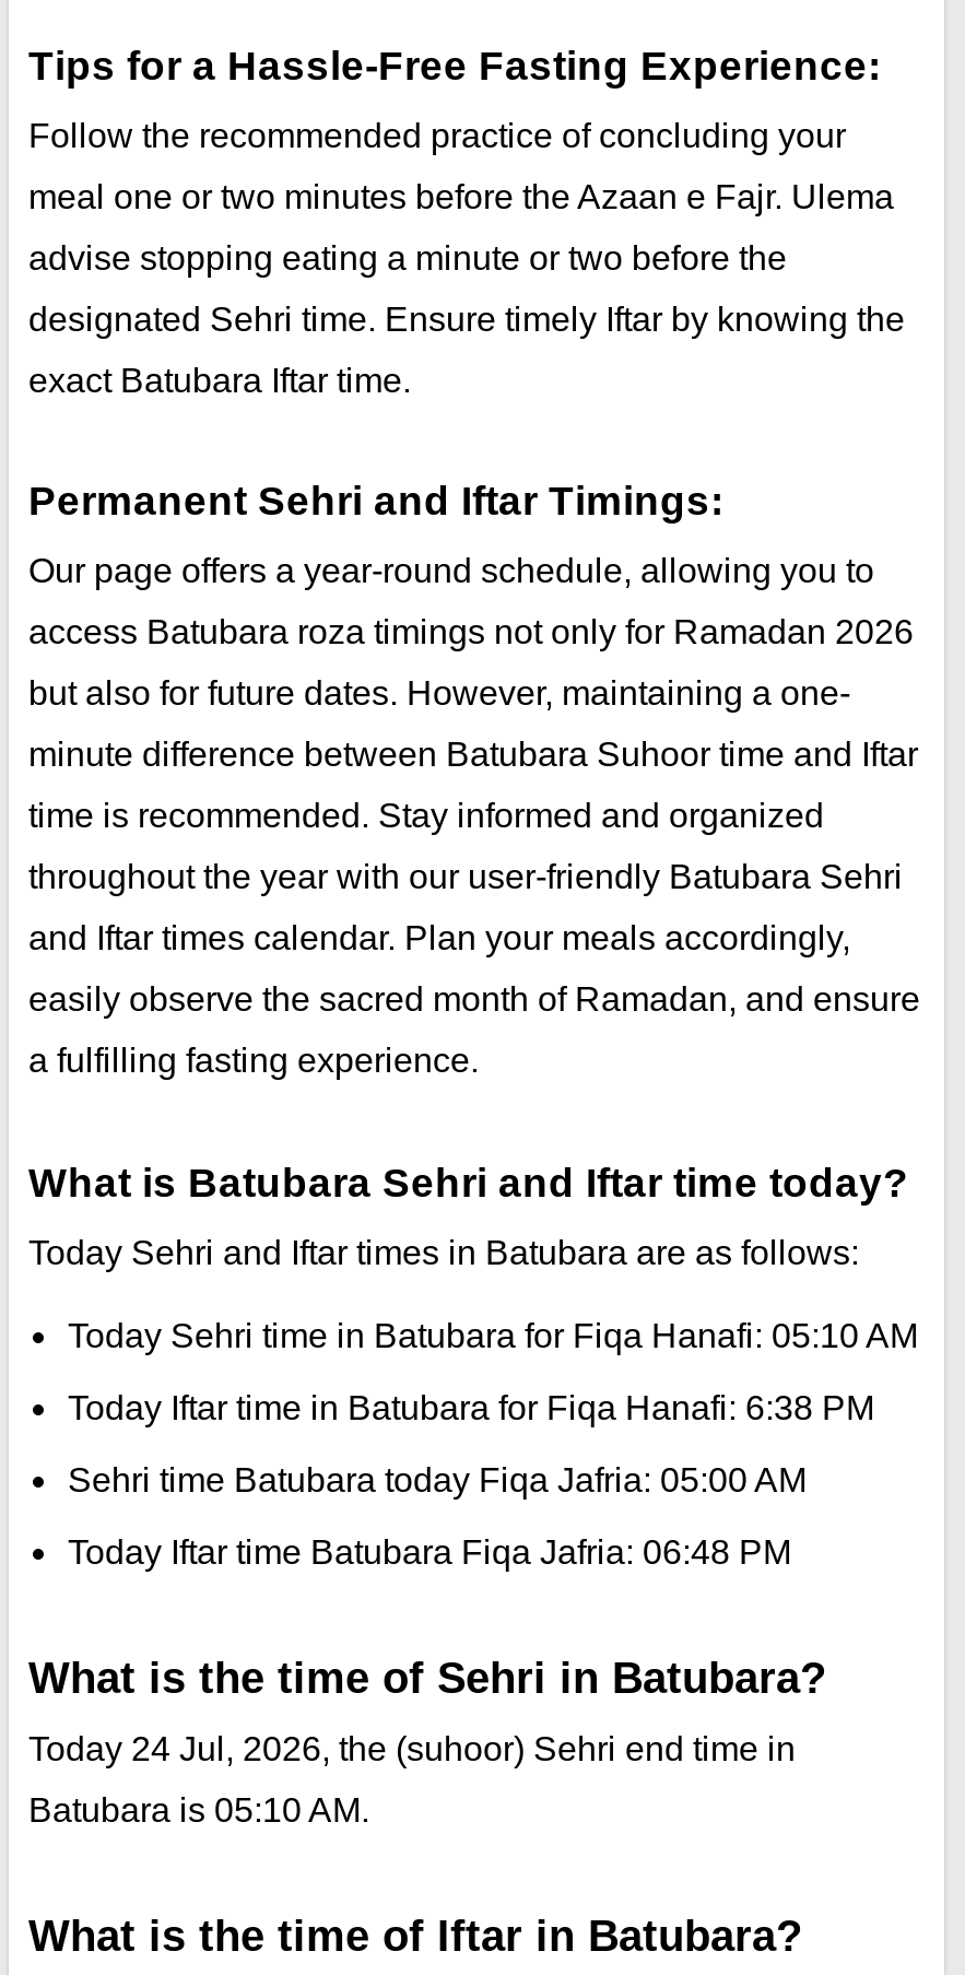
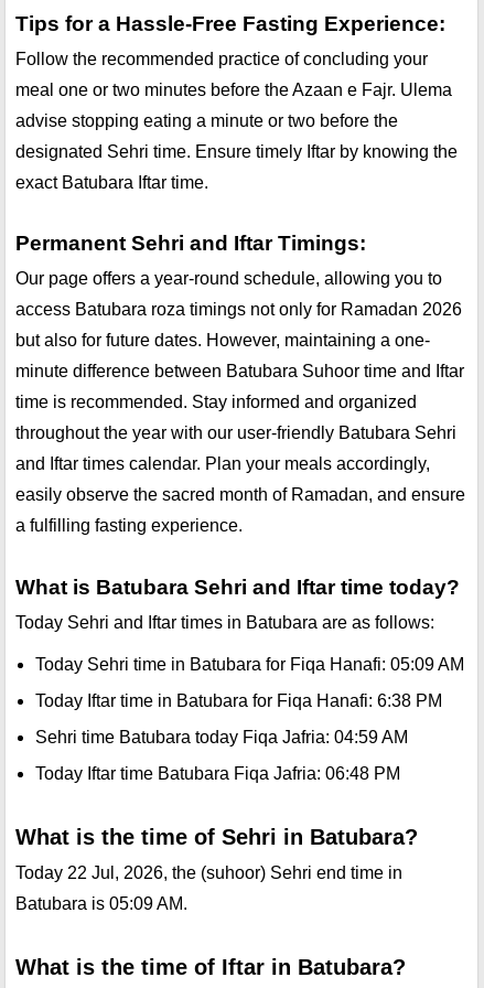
[68,1317,918,1354] Today Sehri time in Batubara for Fiqa Hanafi: 05:10 AM -> [35,655,464,674] Today Sehri time in Batubara for Fiqa Hanafi: 05:09 AM
[68,1462,807,1499] Sehri time Batubara today Fiqa Jafria: 05:00 AM -> [35,728,408,747] Sehri time Batubara today Fiqa Jafria: 04:59 AM
[28,1730,796,1767] Today 24 Jul, 2026, the (suhoor) Sehri end time in -> [15,863,402,882] Today 22 Jul, 2026, the (suhoor) Sehri end time in
[28,1791,369,1828] Batubara is 05:10 AM. -> [15,894,187,913] Batubara is 05:09 AM.

